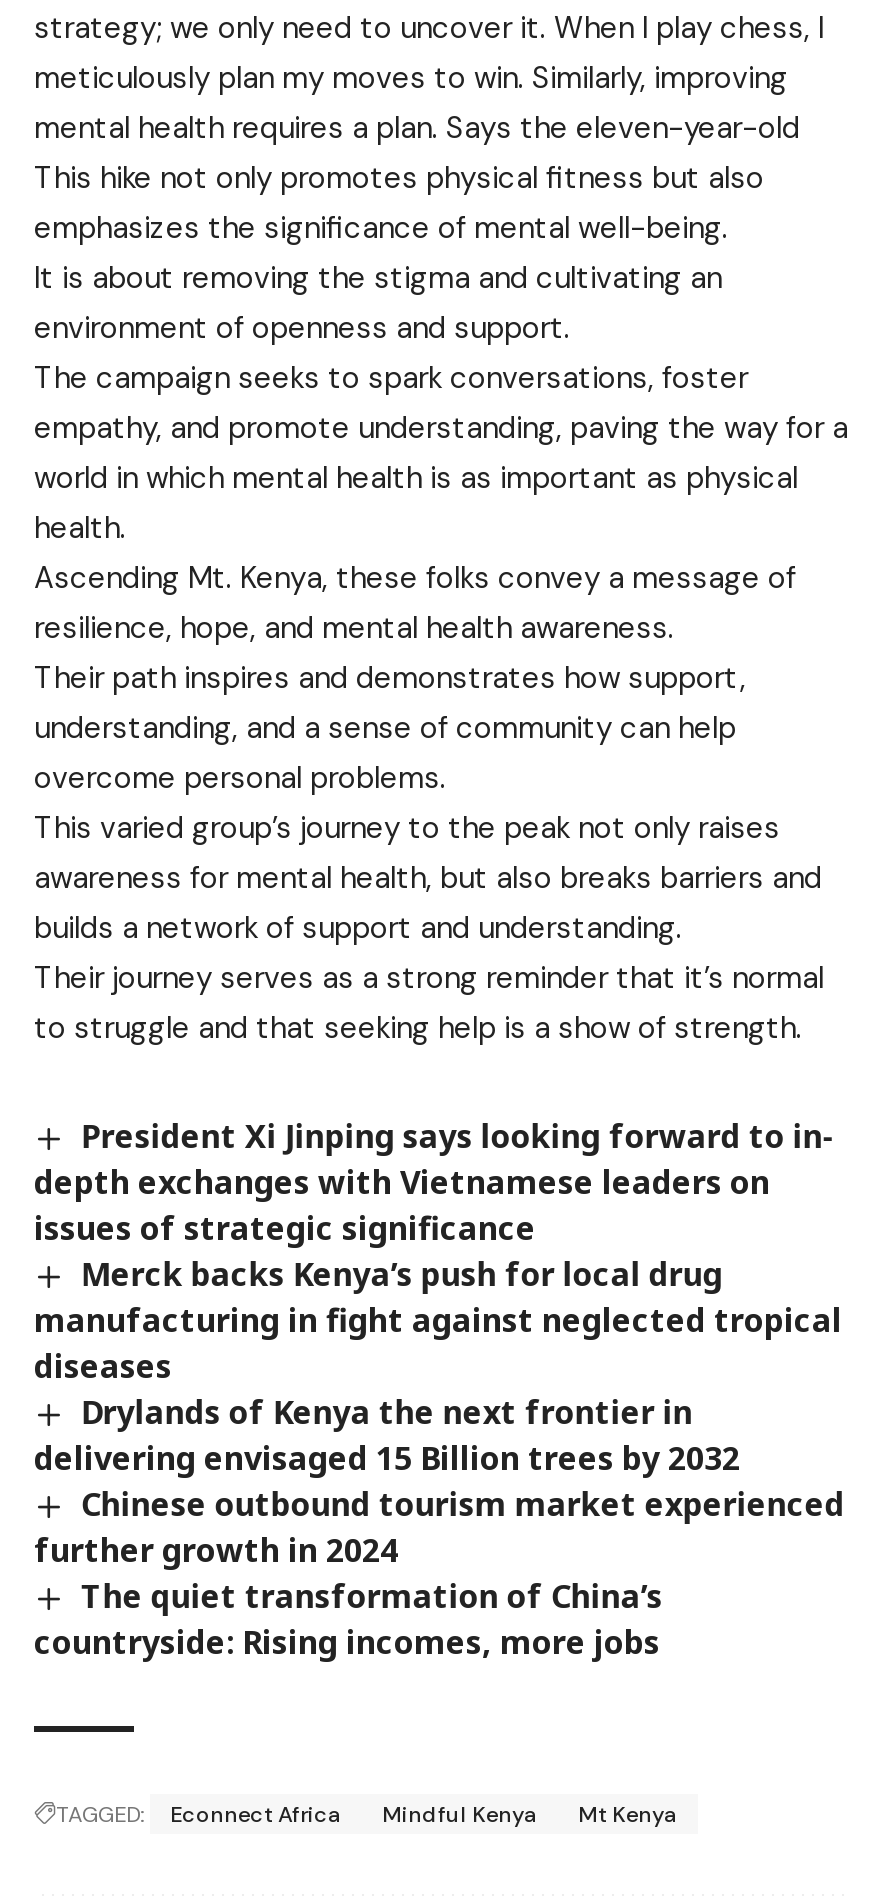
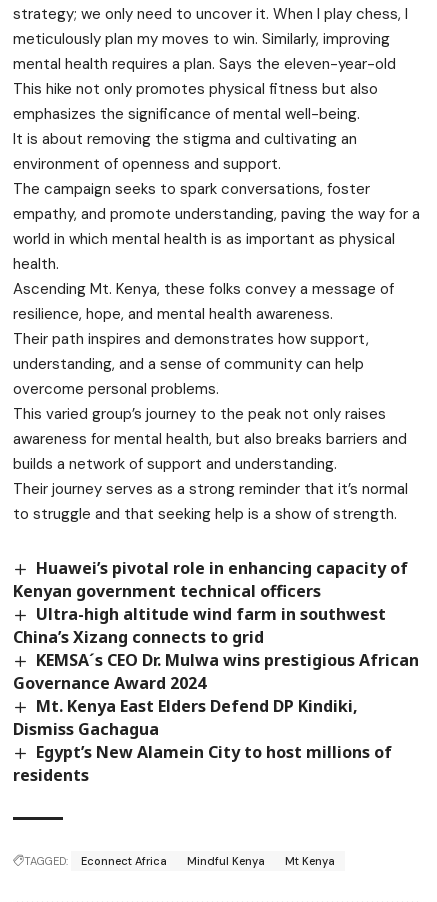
[34,1113,845,1664] President Xi Jinping says looking forward to in- | depth exchanges with Vietnamese leaders on | issues of strategic significance | Merck backs Kenya’s push for local drug | manufacturing in fight against neglected tropical | diseases | Drylands of Kenya the next frontier in | delivering envisaged 15 Billion trees by 2032 | Chinese outbound tourism market experienced | further growth in 2024 | The quiet transformation of China’s | countryside: Rising incomes, more jobs -> [13,556,419,786] Huawei’s pivotal role in enhancing capacity of | Kenyan government technical officers | Ultra-high altitude wind farm in southwest | China’s Xizang connects to grid | KEMSA´s CEO Dr. Mulwa wins prestigious African | Governance Award 2024 | Mt. Kenya East Elders Defend DP Kindiki, | Dismiss Gachagua | Egypt’s New Alamein City to host millions of | residents

